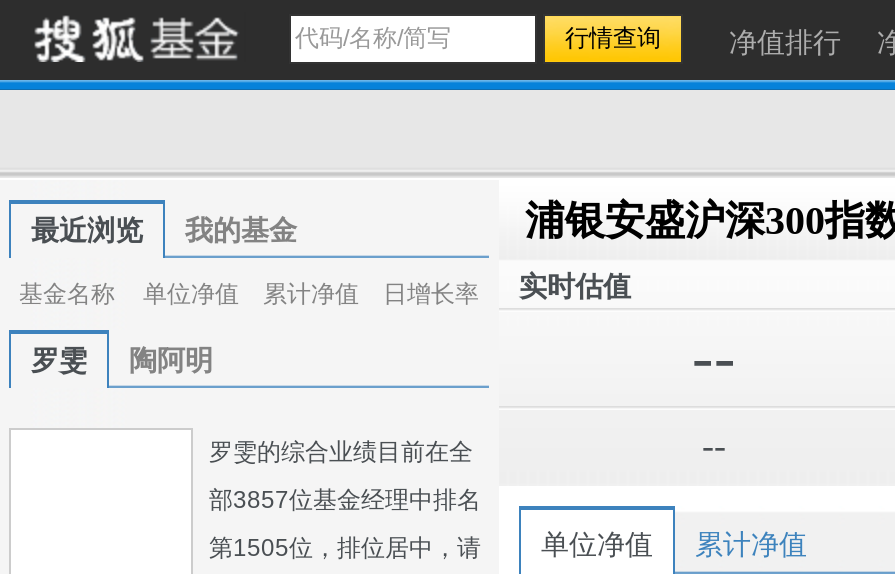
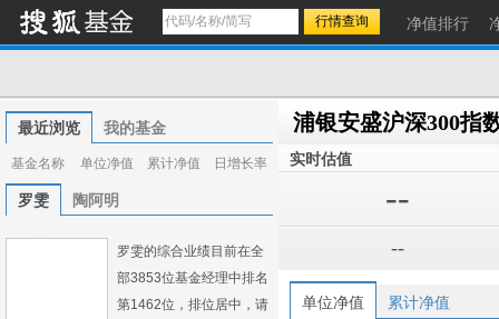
[209,486,481,514] 部3857位基金经理中排名 -> [117,270,268,286] 部3853位基金经理中排名
[209,534,481,562] 第1505位，排位居中，请 -> [117,297,268,312] 第1462位，排位居中，请

